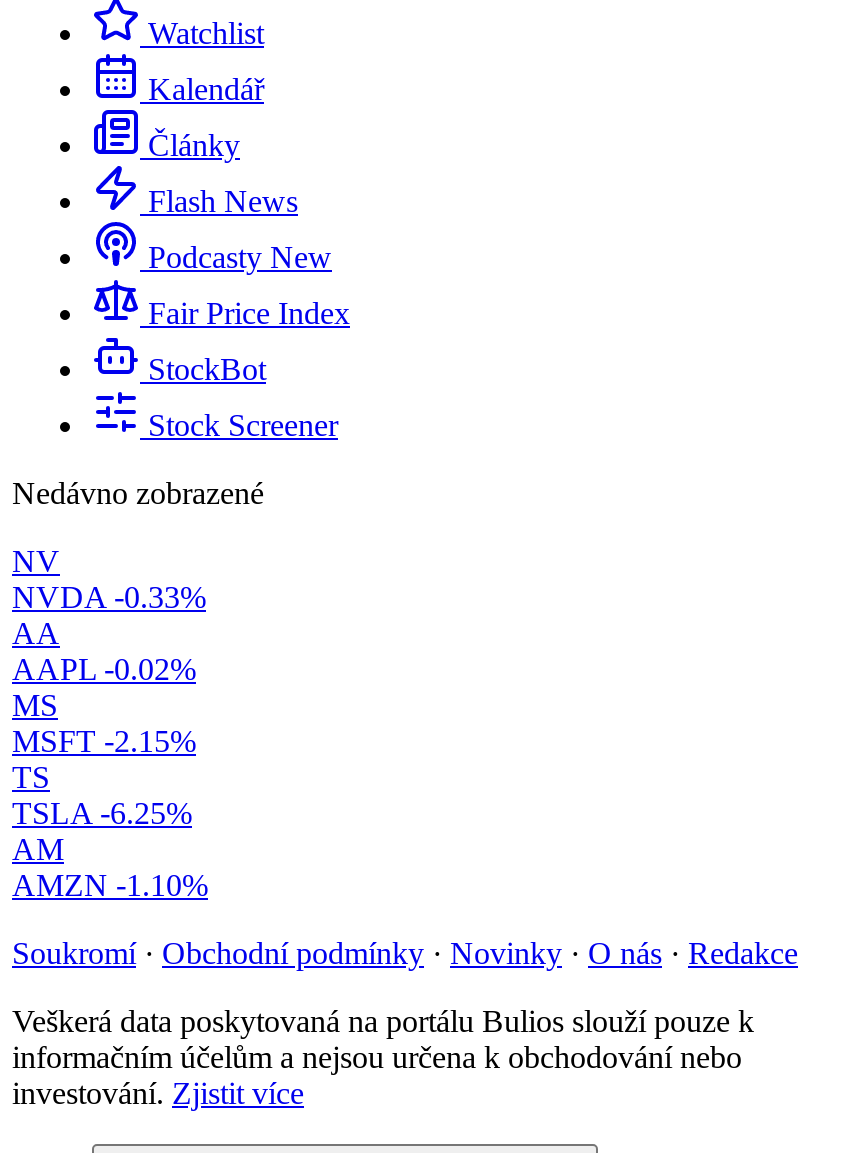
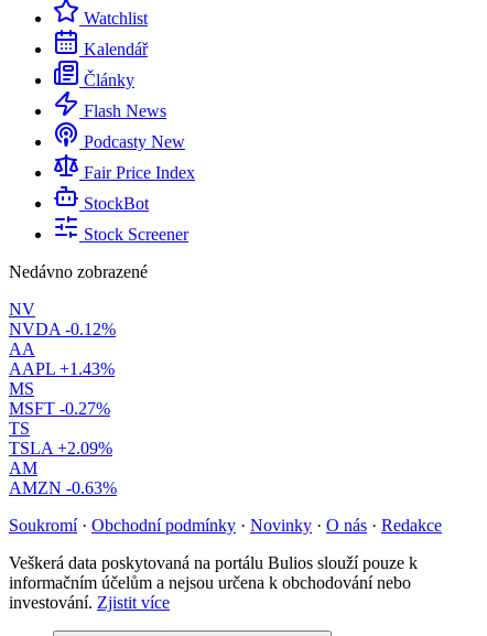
[12,580,206,614] NVDA -0.33% -> [9,320,116,339] NVDA -0.12%
[12,652,196,686] AAPL -0.02% -> [9,359,115,378] AAPL +1.43%
[12,724,196,758] MSFT -2.15% -> [9,399,110,418] MSFT -0.27%
[12,796,192,830] TSLA -6.25% -> [9,439,112,458] TSLA +2.09%
[12,868,208,902] AMZN -1.10% -> [9,478,117,497] AMZN -0.63%

